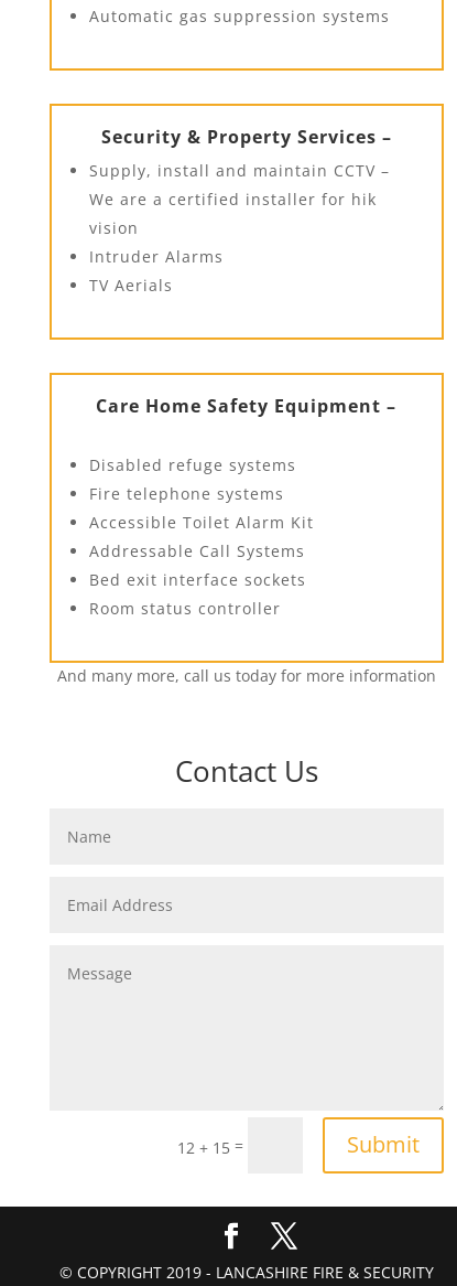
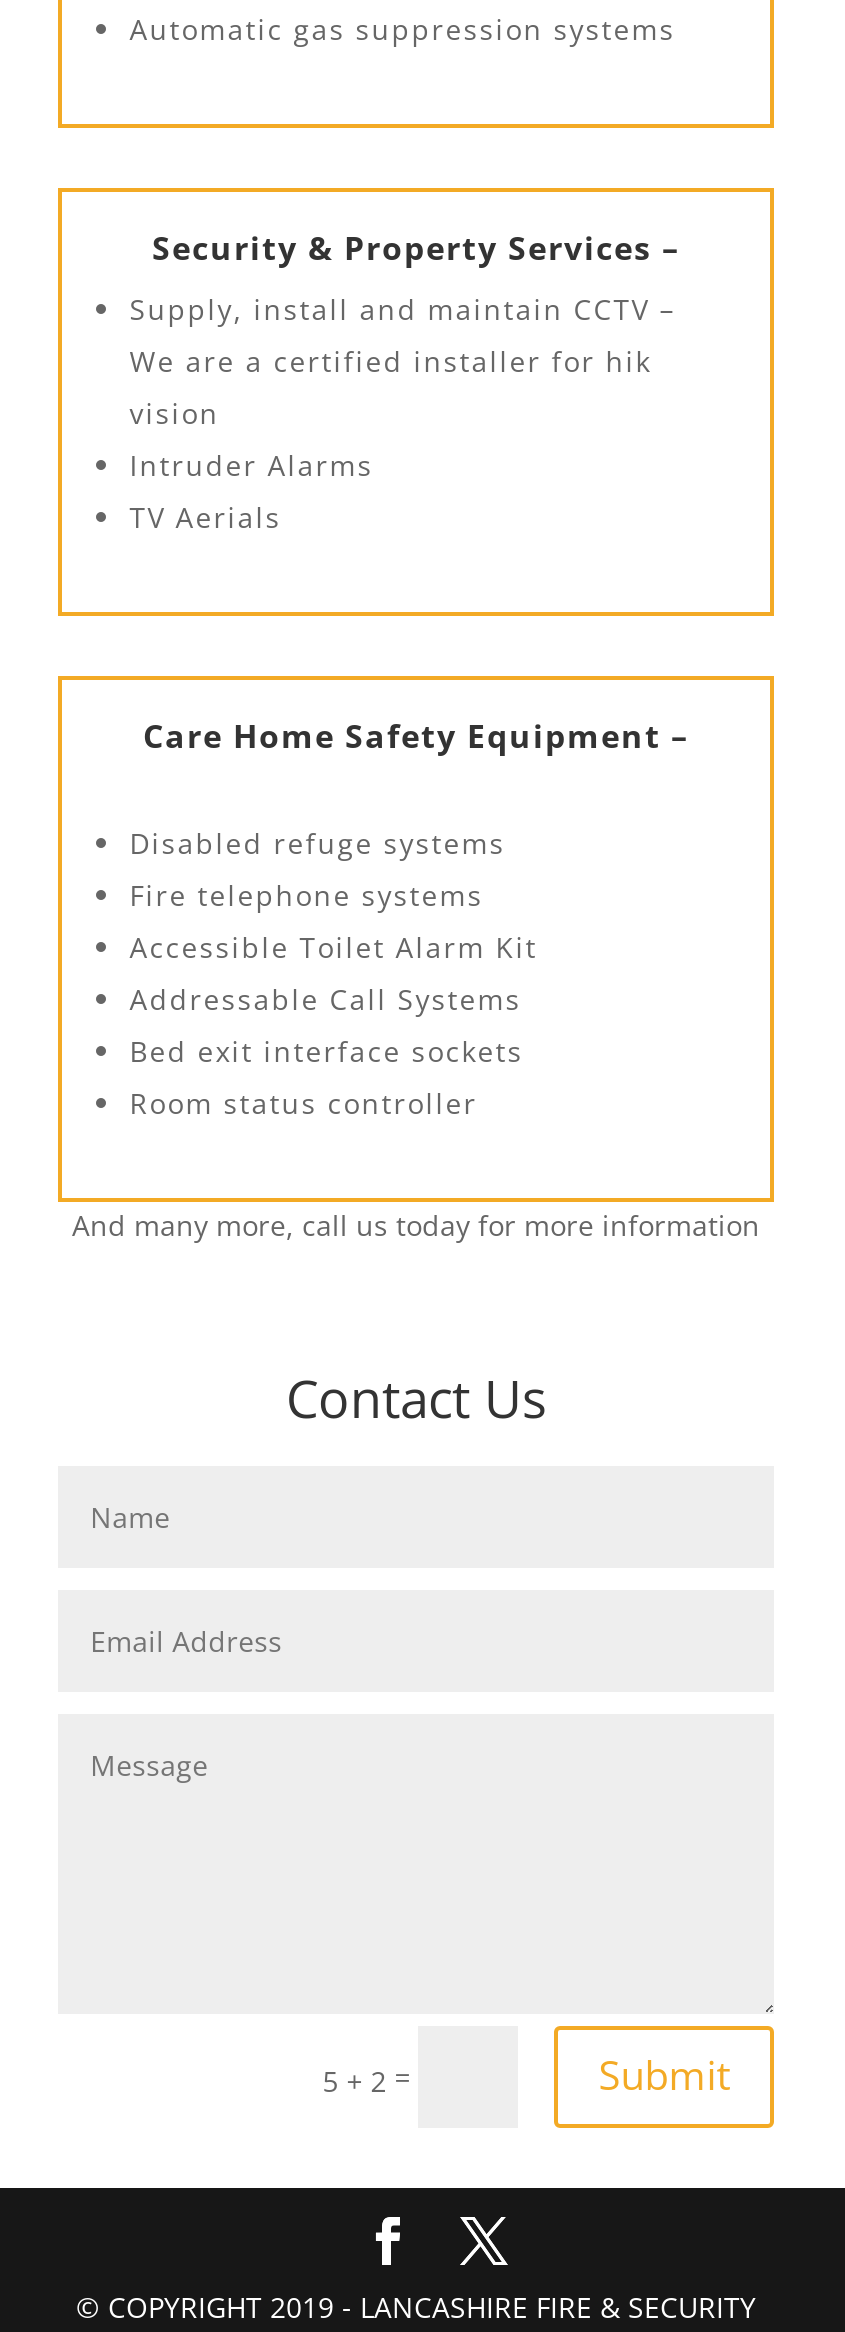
[178,1135,248,1157] 12 + 15 = -> [322,2057,418,2099] 5 + 2 =

